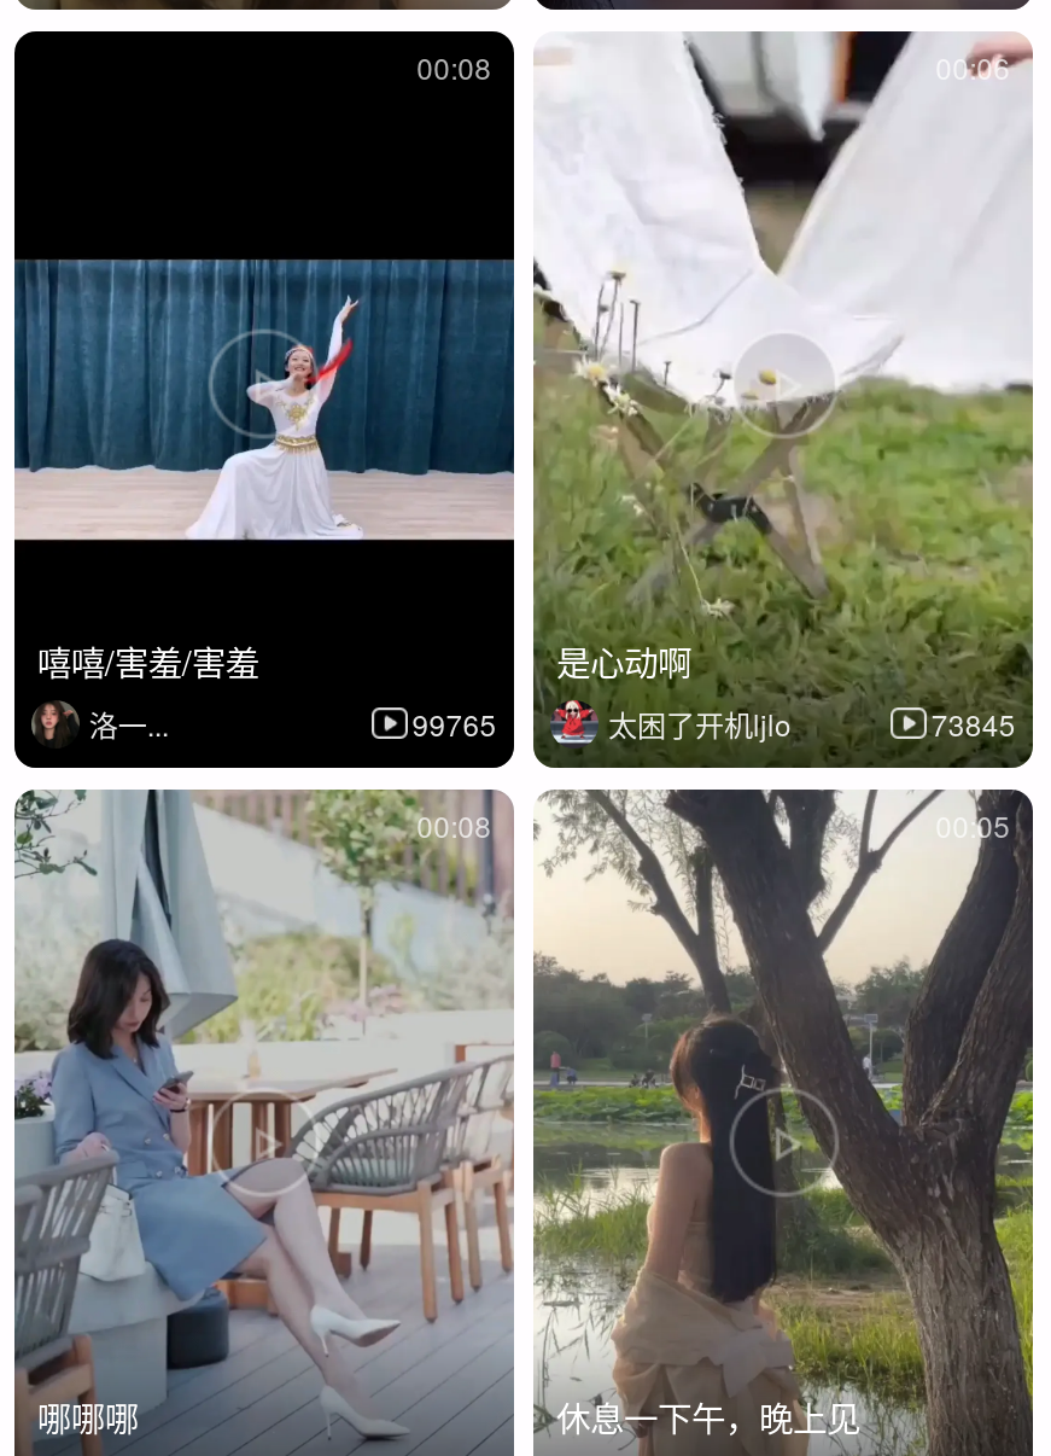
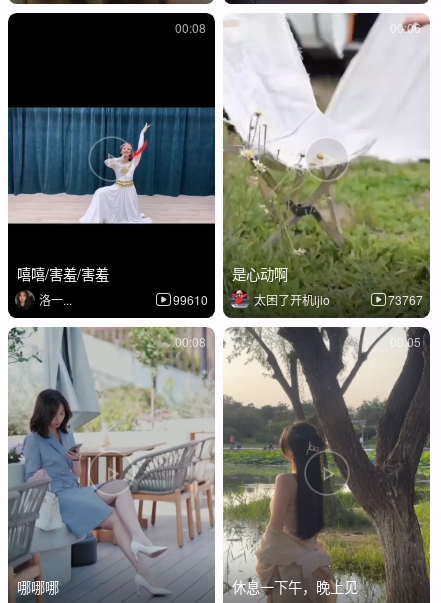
[412,702,497,743] 99765 -> [173,291,208,308] 99610
[931,702,1016,743] 73845 -> [388,291,423,308] 73767

